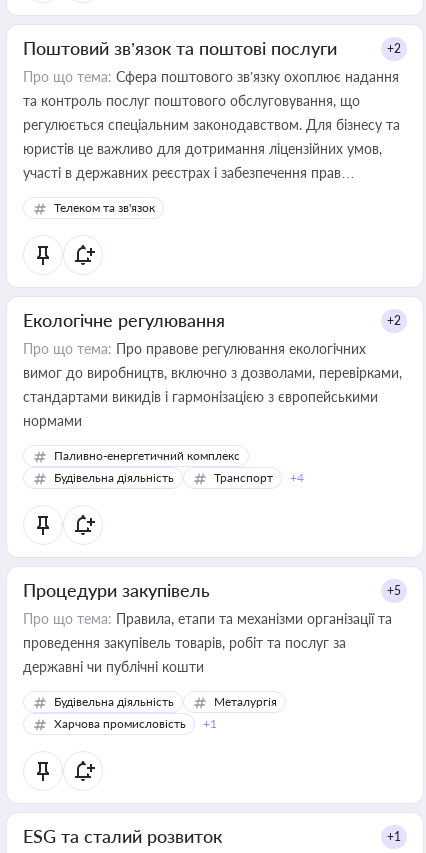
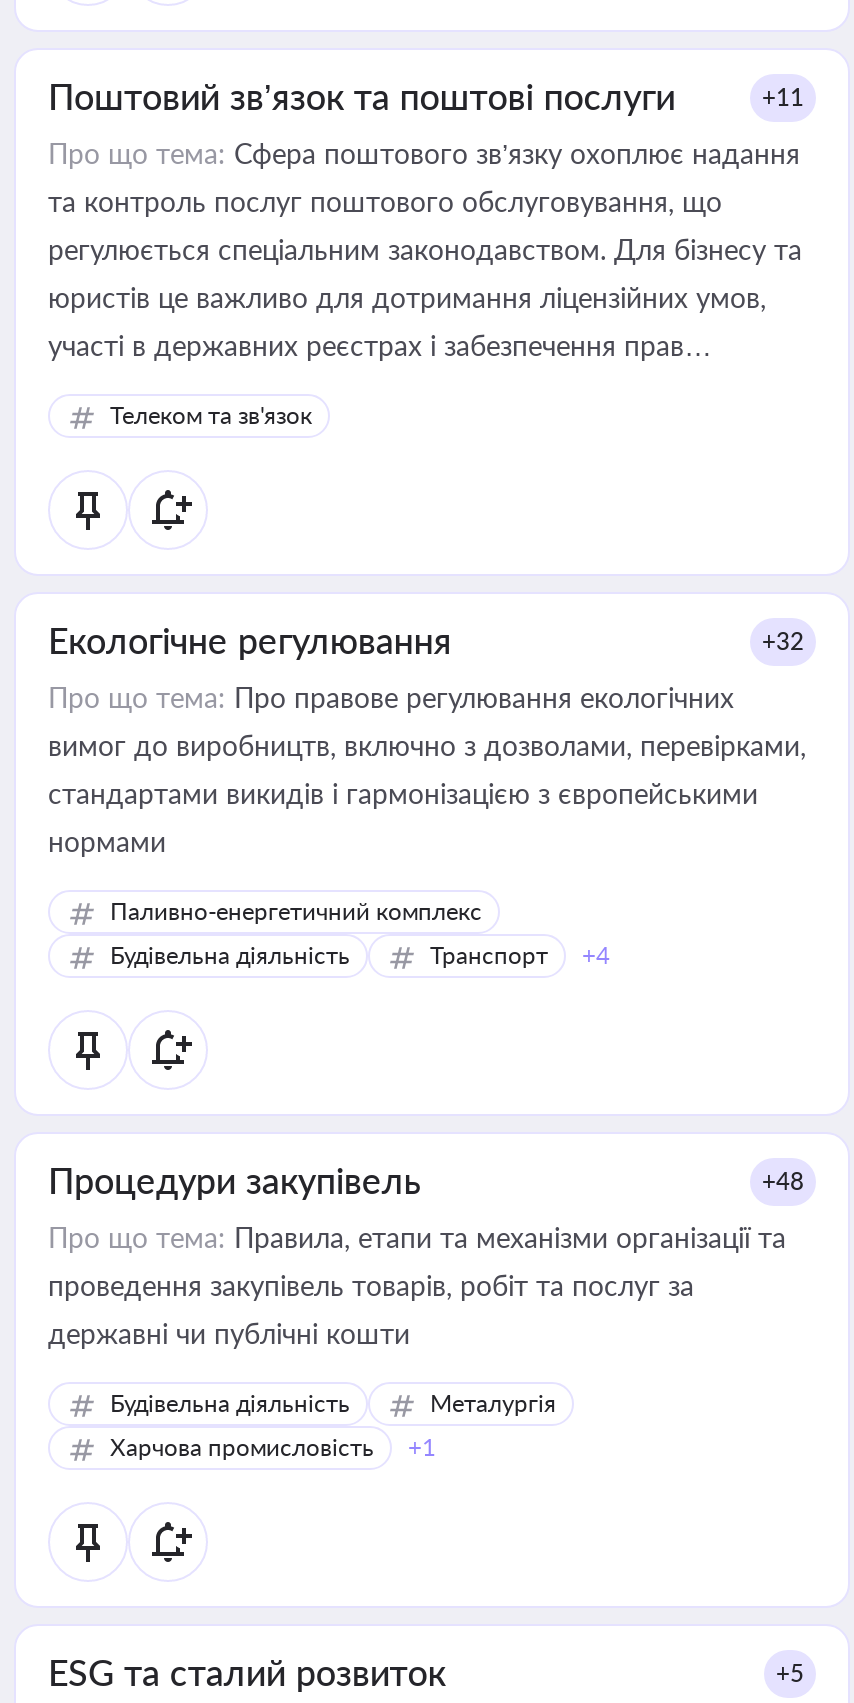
[387,41,401,56] +2 -> [762,82,804,112] +11
[387,313,401,328] +2 -> [762,626,804,656] +32
[387,583,401,598] +5 -> [762,1166,804,1196] +48
[387,829,401,844] +1 -> [776,1658,804,1688] +5

